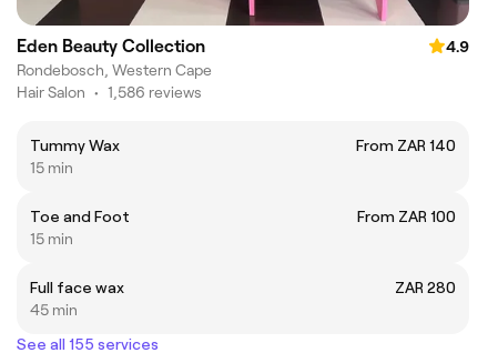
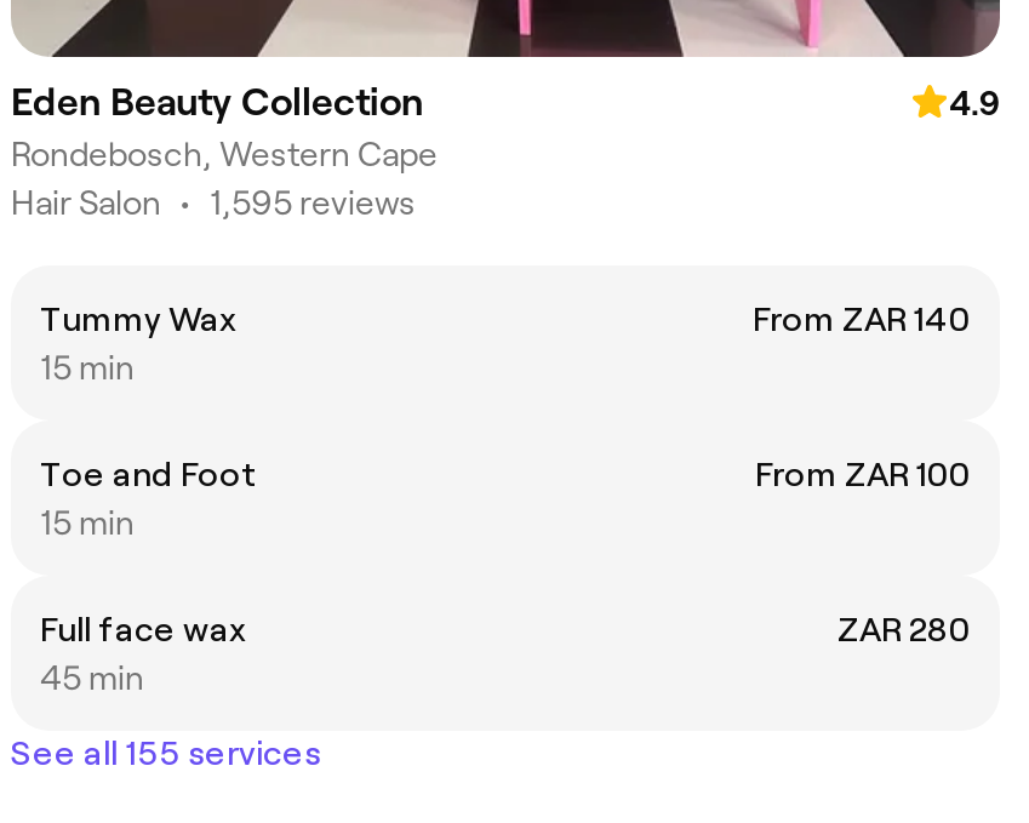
[17,83,202,101] Hair Salon • 1,586 reviews -> [11,182,416,221] Hair Salon • 1,595 reviews

